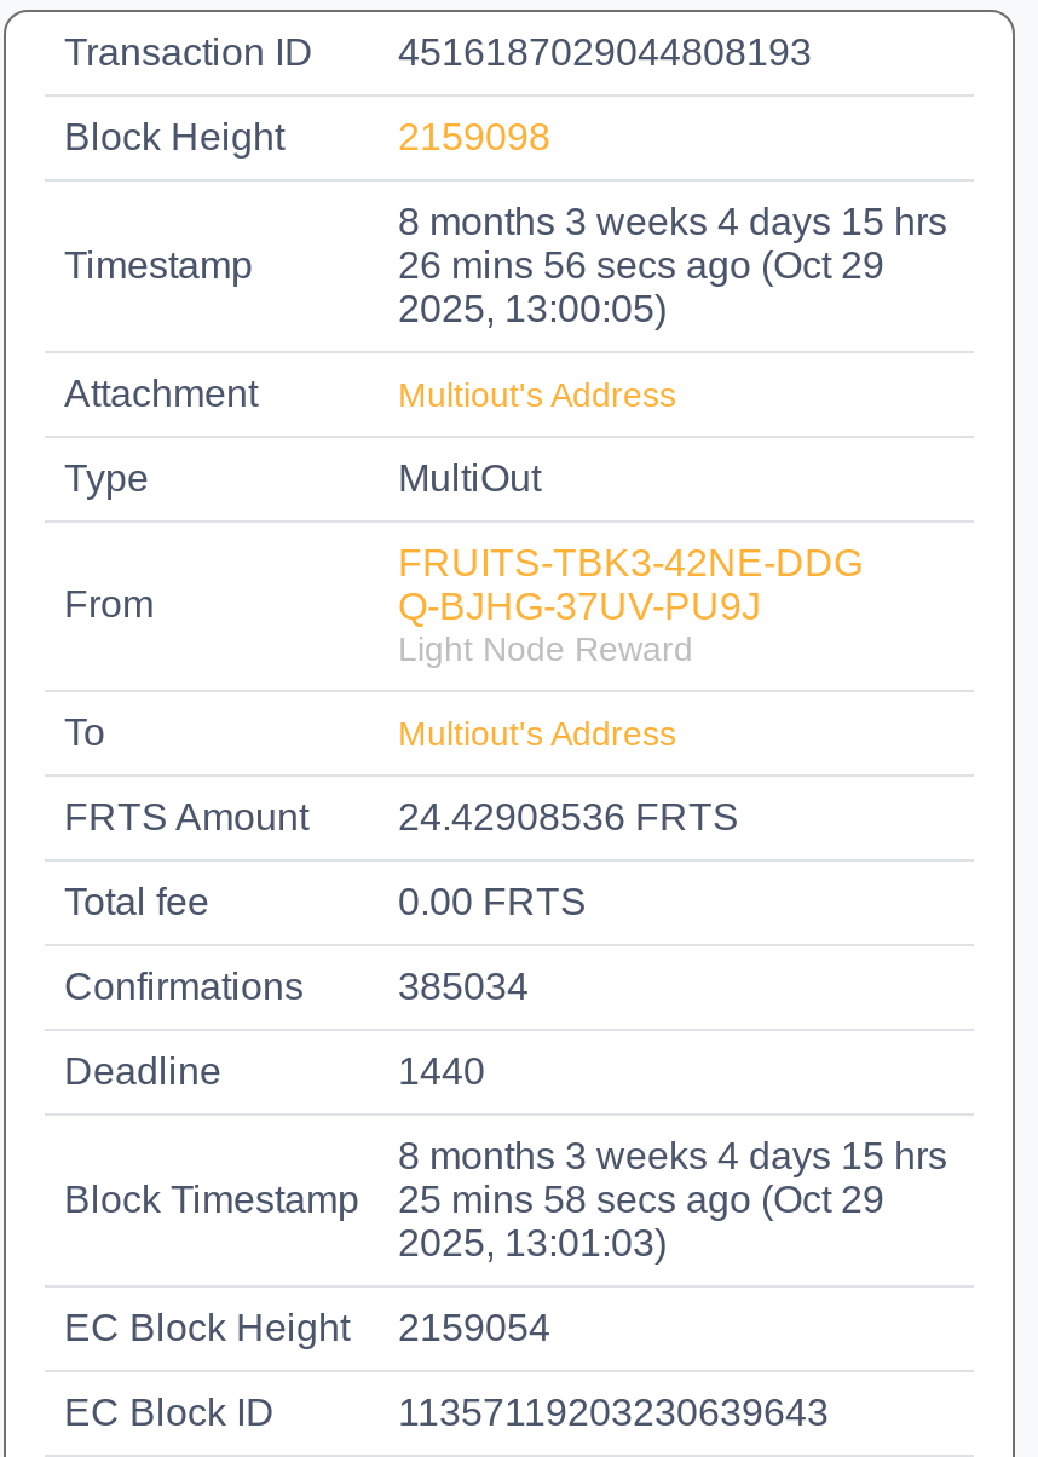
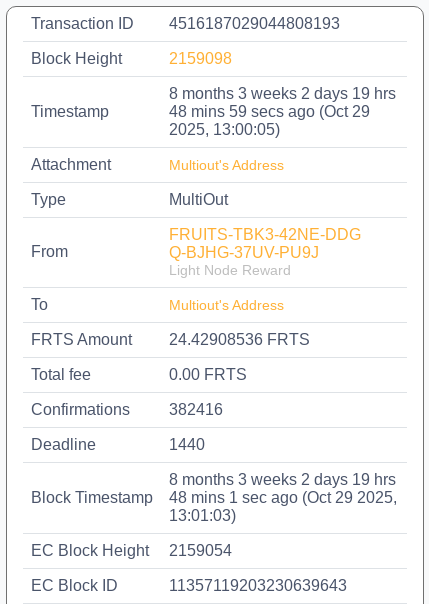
[398,201,947,242] 8 months 3 weeks 4 days 15 hrs -> [169,85,396,102] 8 months 3 weeks 2 days 19 hrs
[398,244,884,286] 26 mins 56 secs ago (Oct 29 -> [169,103,370,120] 48 mins 59 secs ago (Oct 29
[398,966,529,1007] 385034 -> [169,401,223,418] 382416
[398,1135,947,1263] 8 months 3 weeks 4 days 15 hrs | 25 mins 58 secs ago (Oct 29 | 2025, 13:01:03) -> [169,471,397,524] 8 months 3 weeks 2 days 19 hrs | 48 mins 1 sec ago (Oct 29 2025, | 13:01:03)

